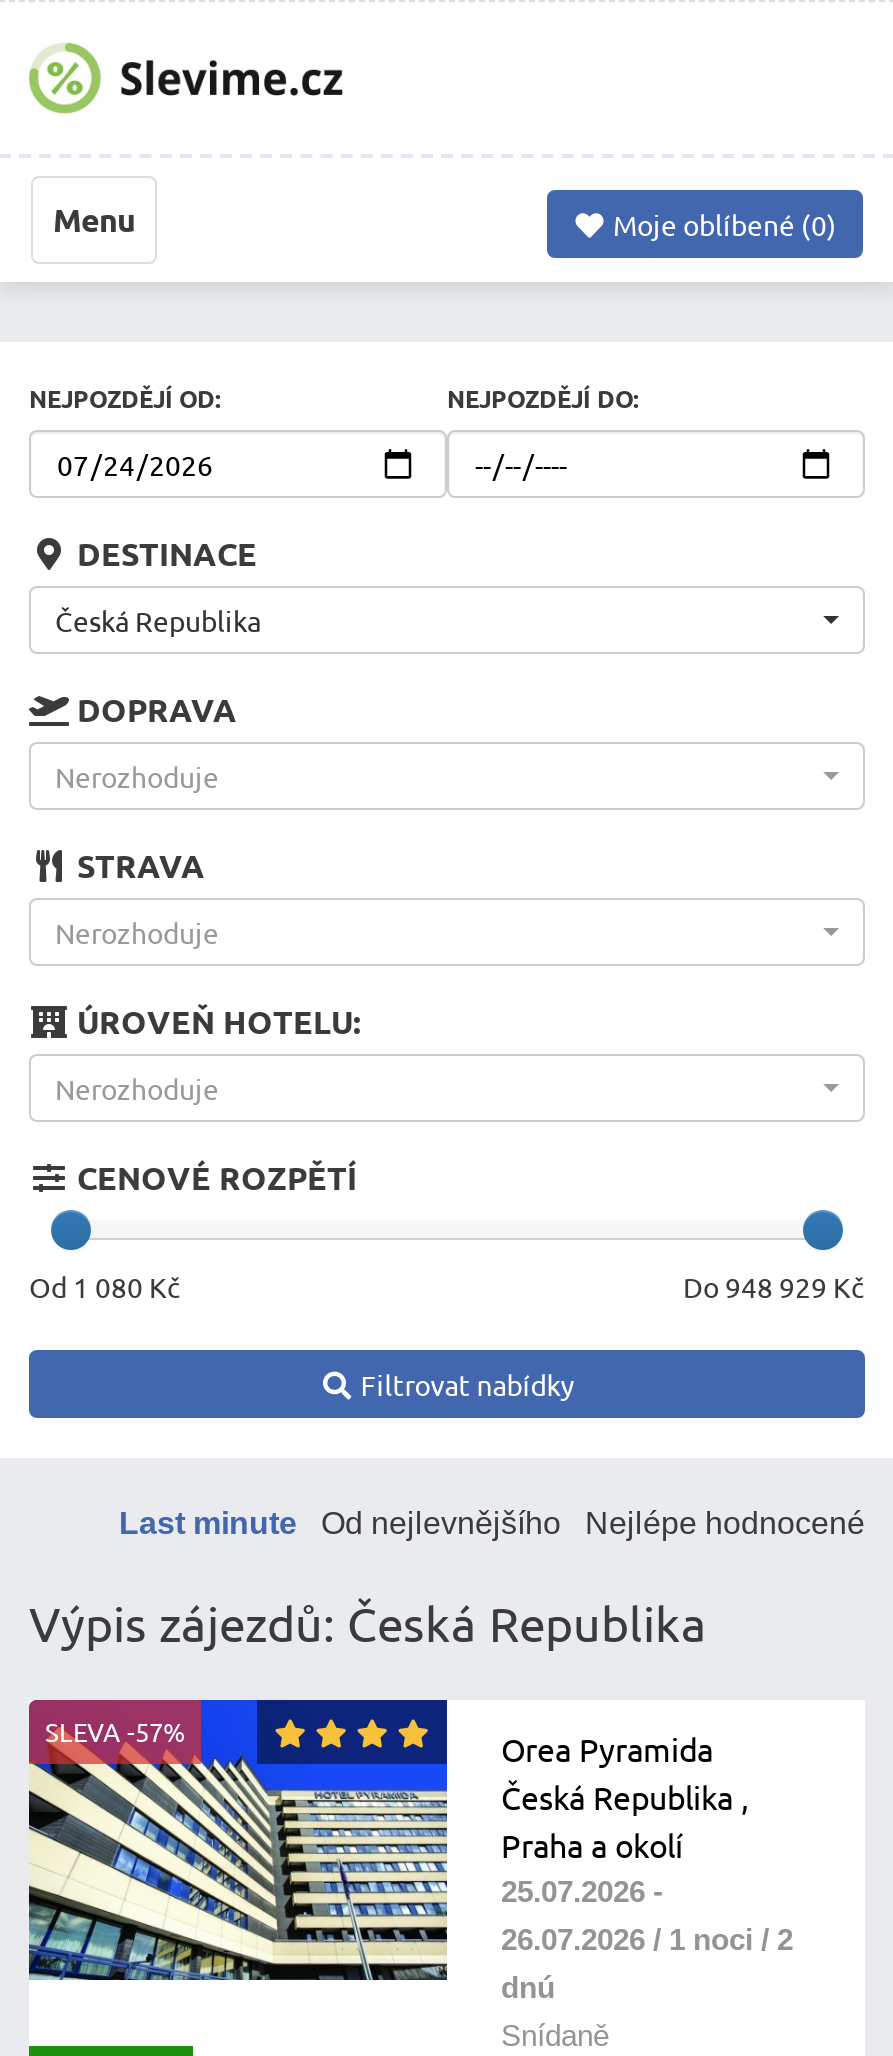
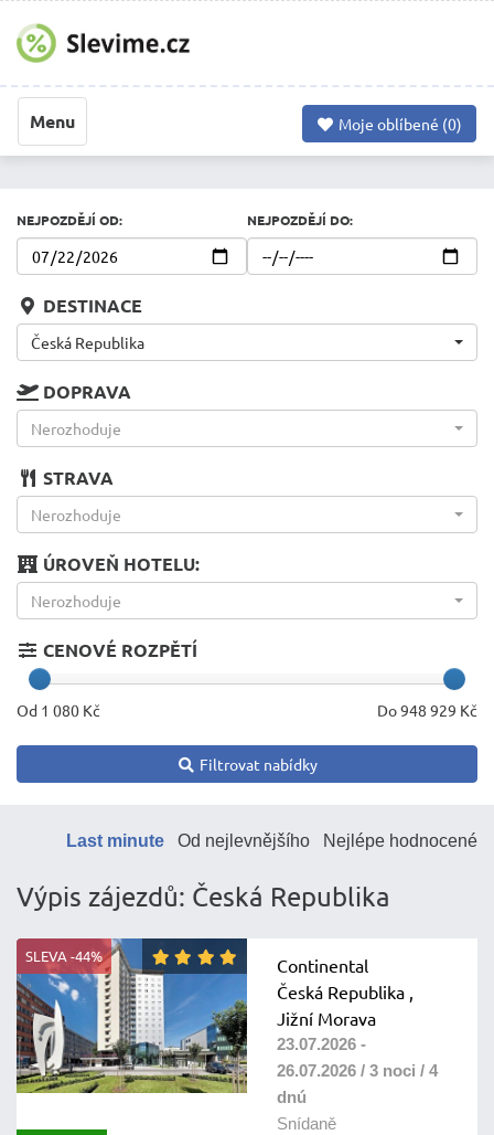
[27,1700,449,1982] [image] | SLEVA -57% -> [15,938,248,1094] [image] | SLEVA -44%
[501,1728,713,1768] Orea Pyramida -> [277,954,368,976] Continental
[501,1824,793,1956] Praha a okolí | 25.07.2026 - | 26.07.2026 / 1 noci / 2 -> [277,1007,438,1080] Jižní Morava | 23.07.2026 - | 26.07.2026 / 3 noci / 4

